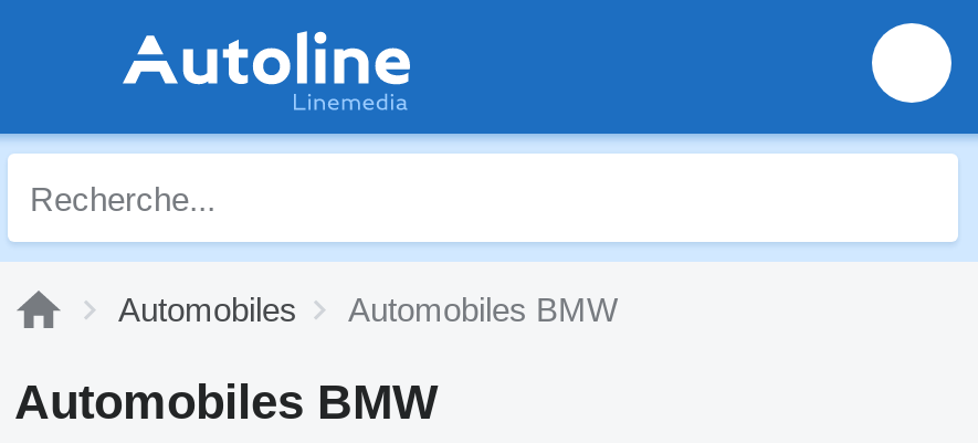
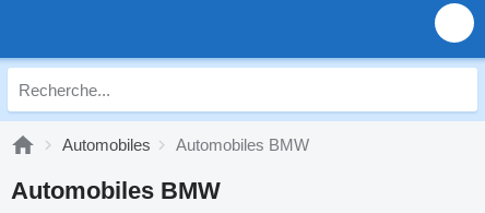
[120,30,412,112] [image] -> none

